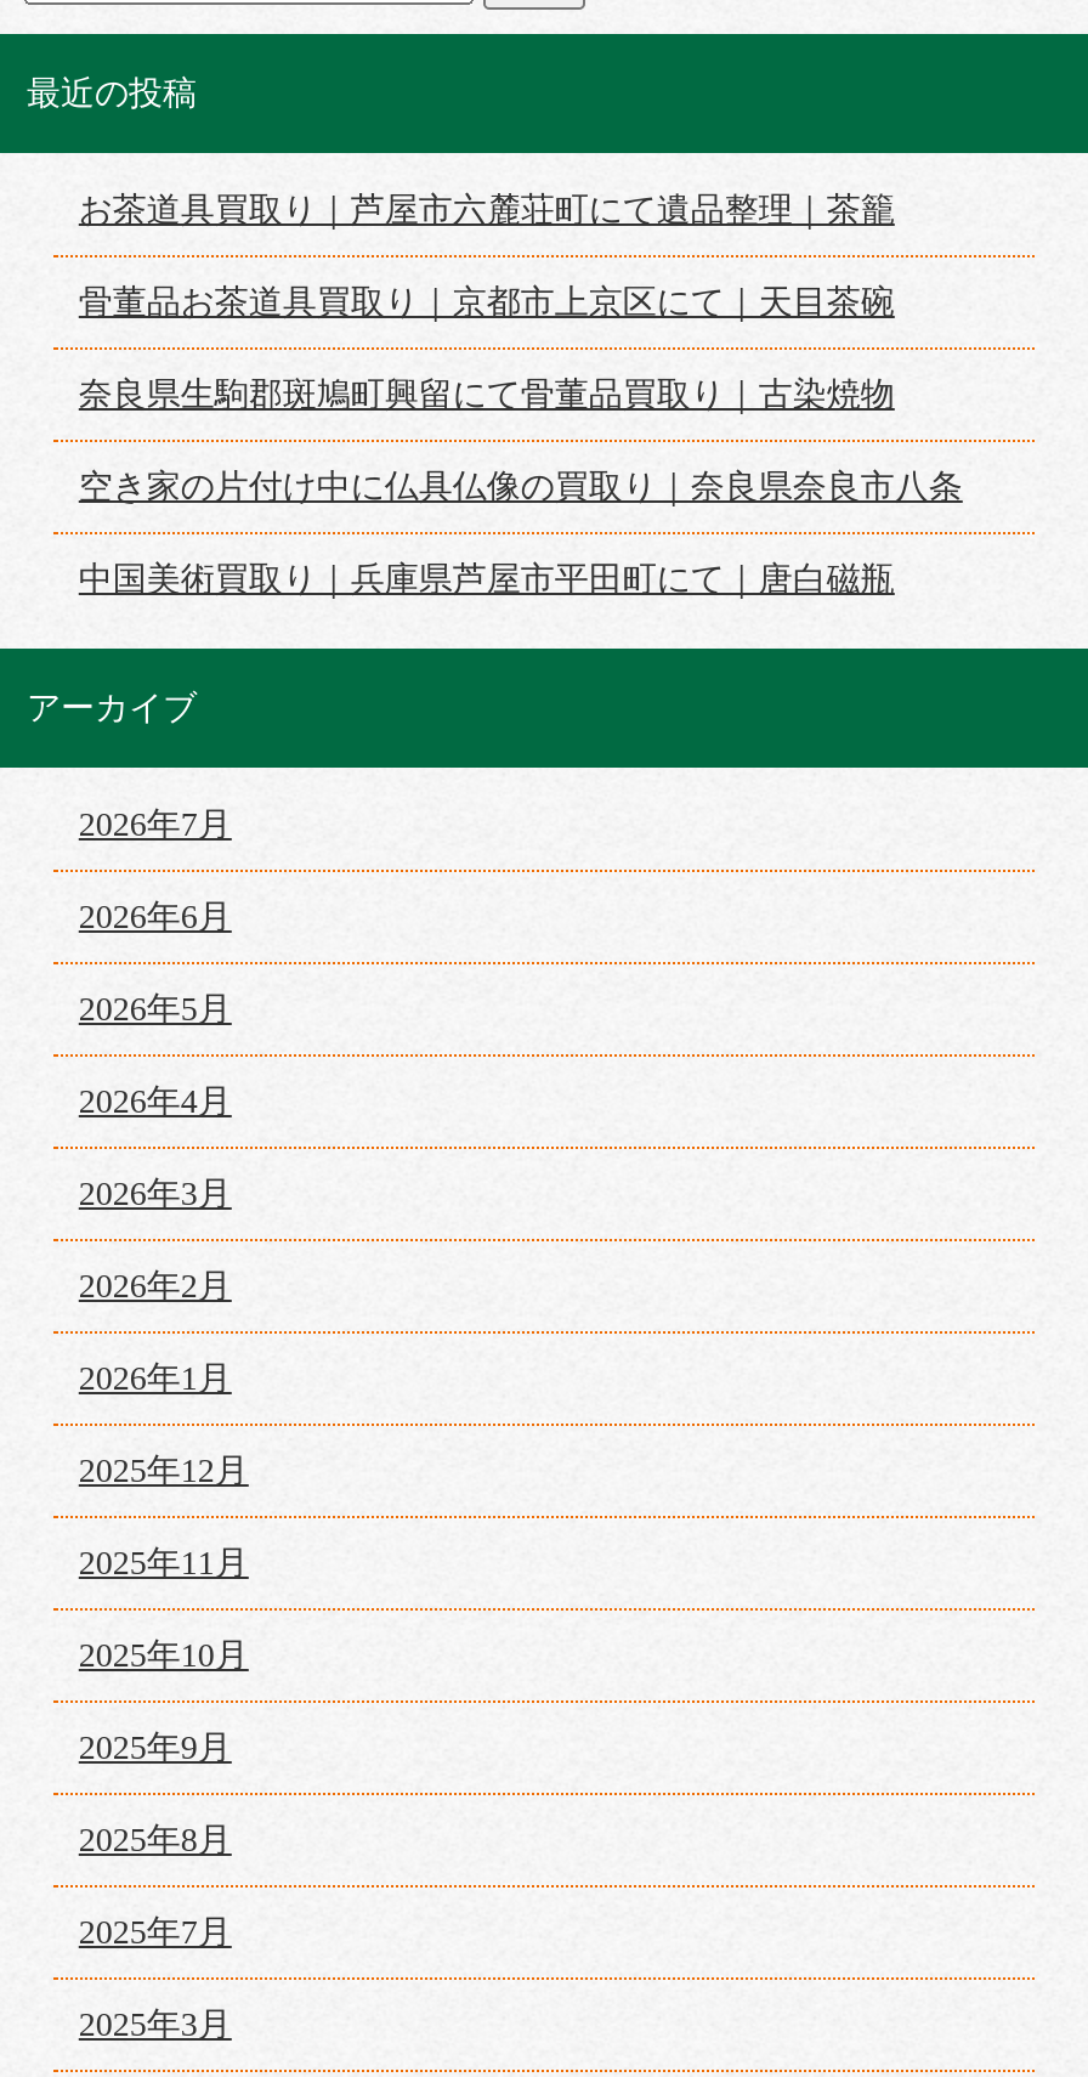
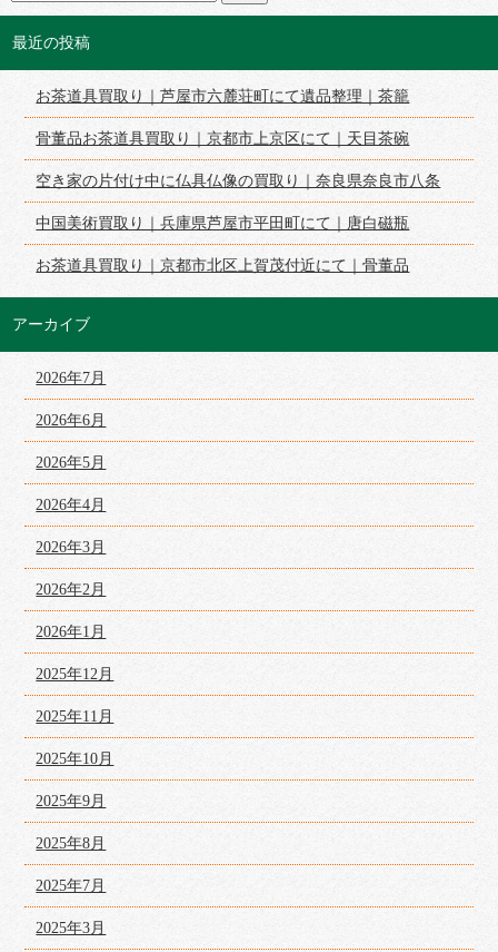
[79,375,895,412] 奈良県生駒郡斑鳩町興留にて骨董品買取り｜古染焼物 -> none
moved [79,468,963,596] -> [36,172,441,231]: 空き家の片付け中に仏具仏像の買取り｜奈良県奈良市八条 | 中国美術買取り｜兵庫県芦屋市平田町にて｜唐白磁瓶
none -> [36,257,410,273] お茶道具買取り｜京都市北区上賀茂付近にて｜骨董品

